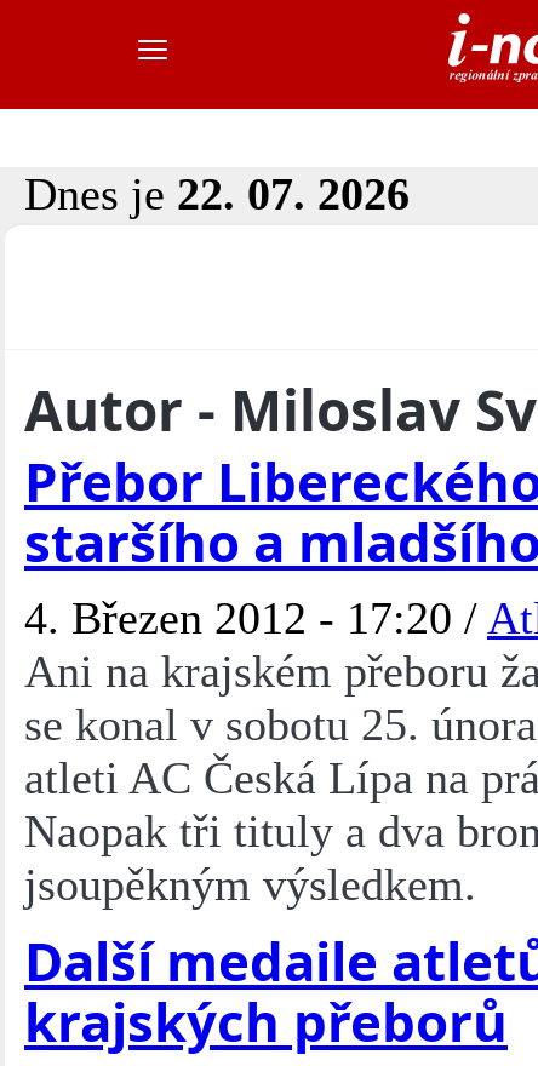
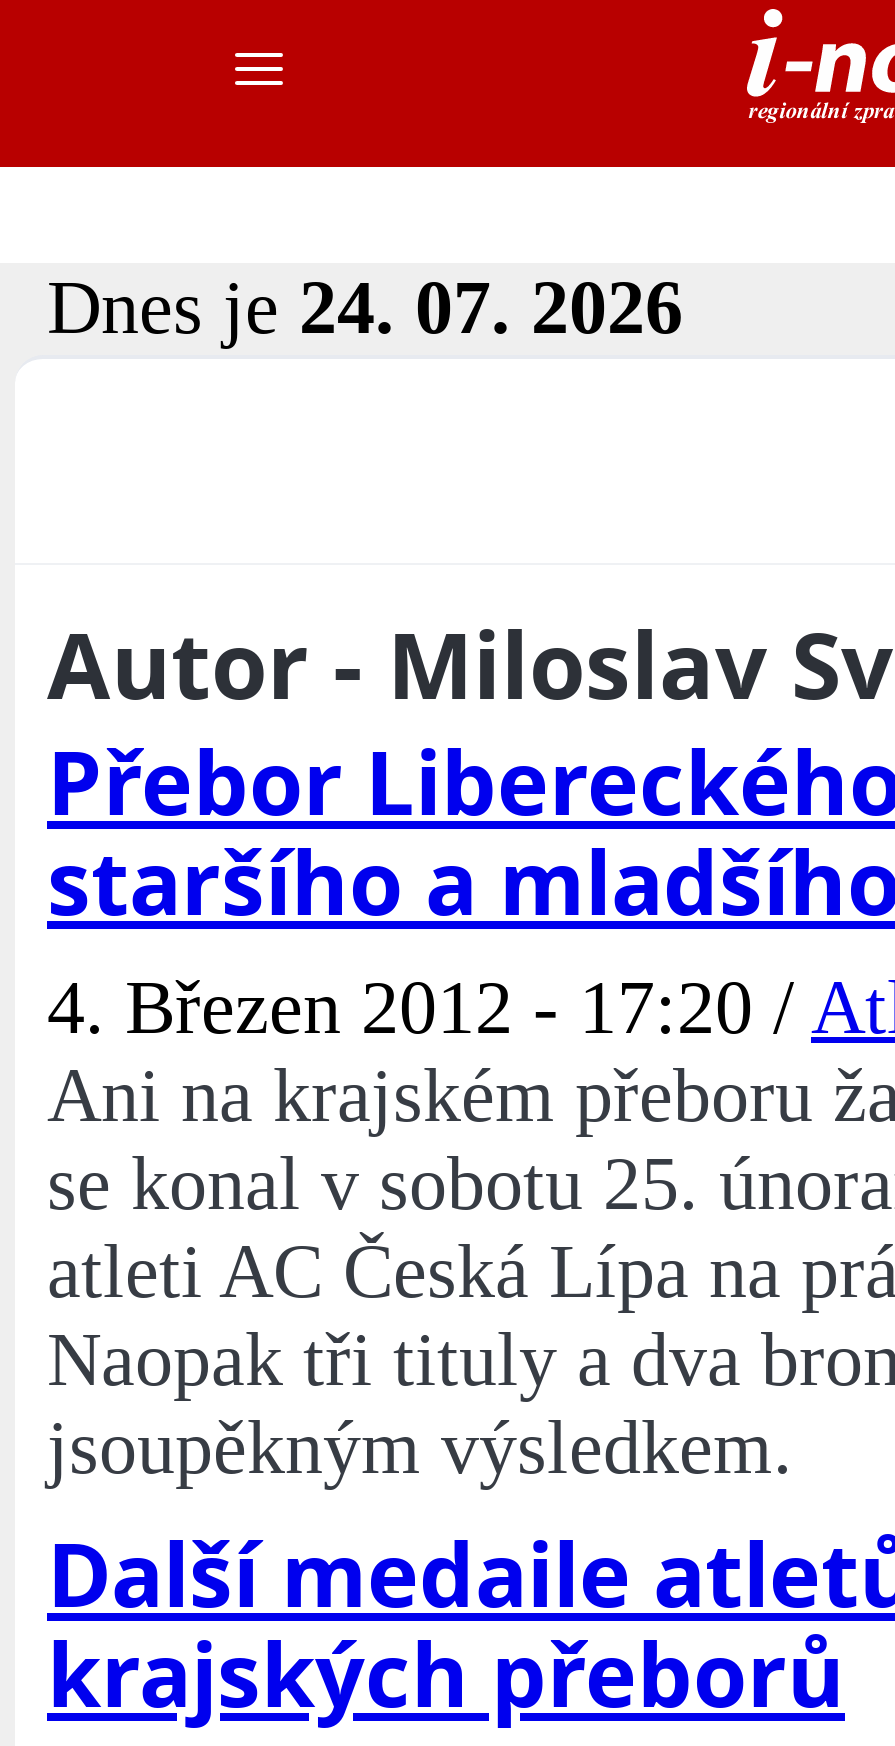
[24,169,410,220] Dnes je 22. 07. 2026 -> [47,266,683,350] Dnes je 24. 07. 2026

